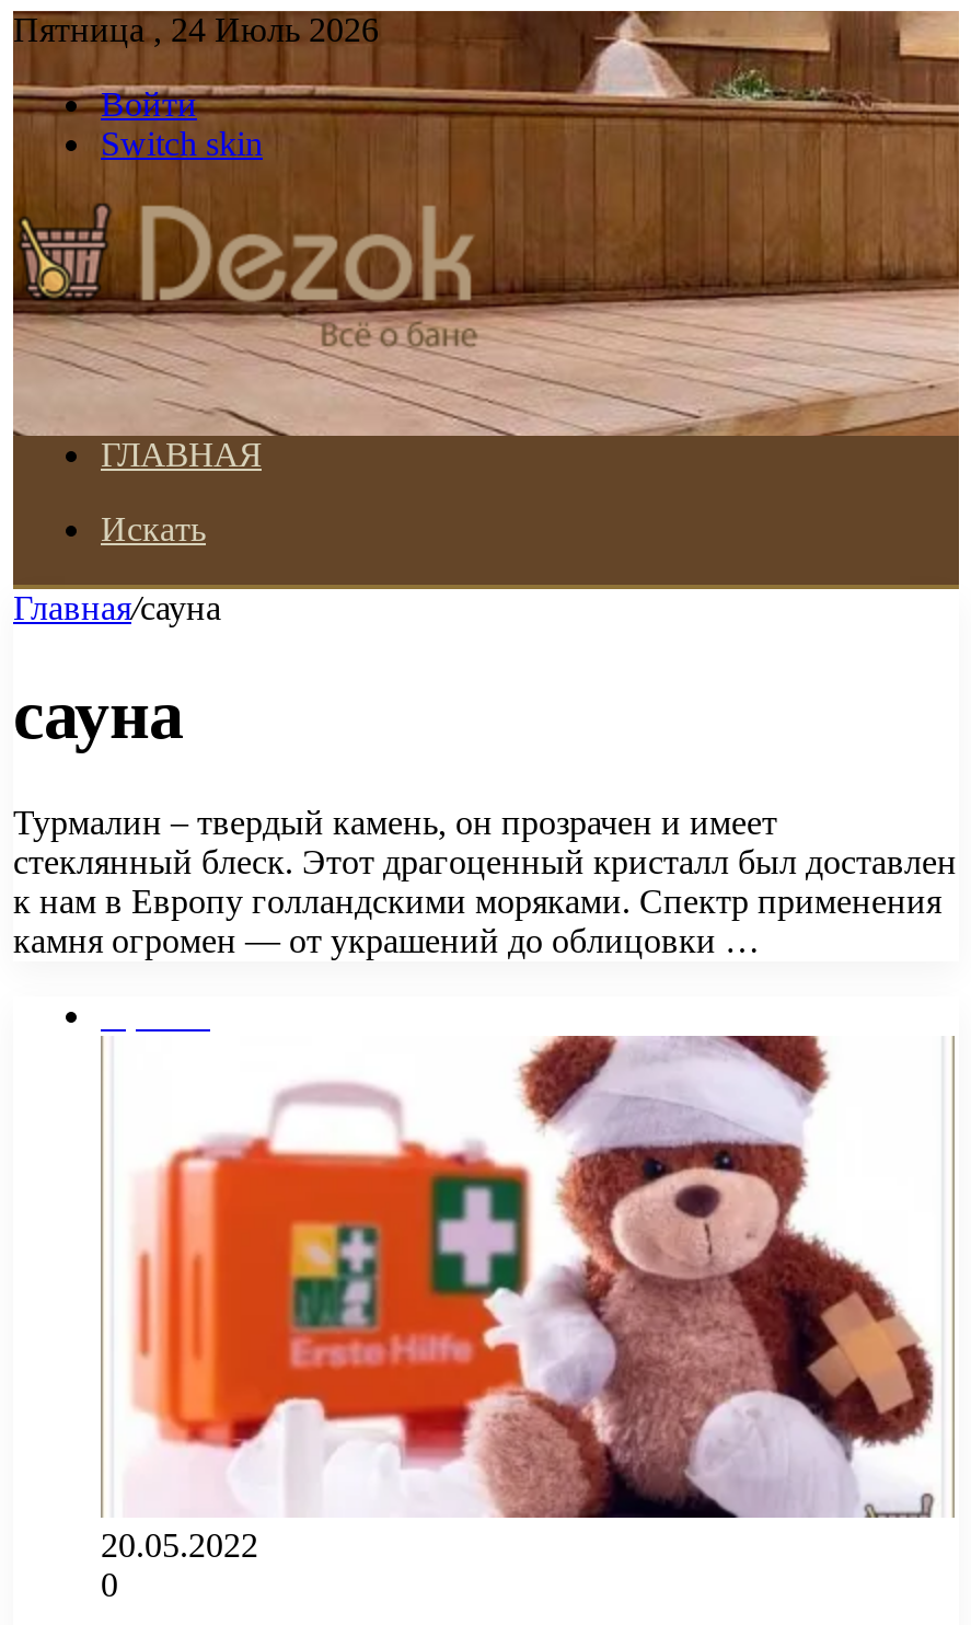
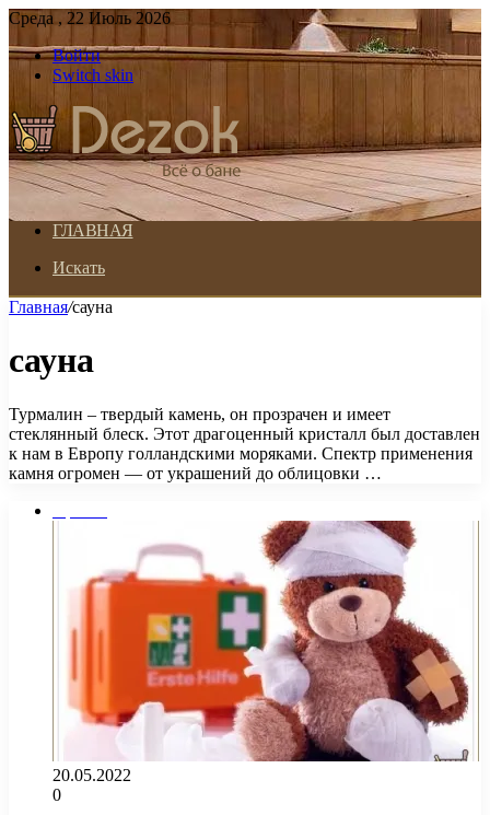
[13,11,379,48] Пятница , 24 Июль 2026 -> [9,9,171,27] Среда , 22 Июль 2026

